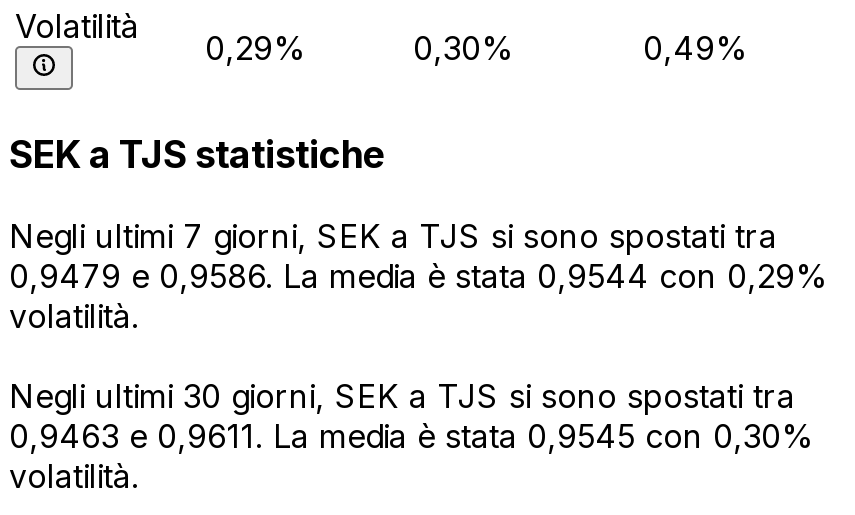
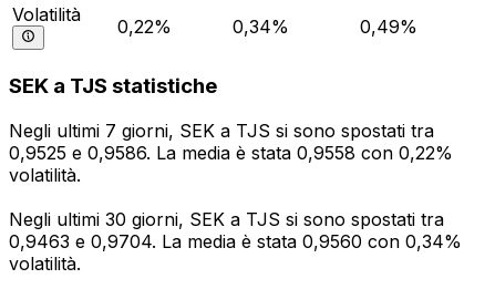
[205,27,305,67] 0,29% -> [117,15,172,37] 0,22%
[413,27,513,67] 0,30% -> [233,15,289,37] 0,34%
[9,256,827,296] 0,9479 e 0,9586. La media è stata 0,9544 con 0,29% -> [9,142,453,164] 0,9525 e 0,9586. La media è stata 0,9558 con 0,22%
[9,416,813,456] 0,9463 e 0,9611. La media è stata 0,9545 con 0,30% -> [9,230,462,253] 0,9463 e 0,9704. La media è stata 0,9560 con 0,34%

